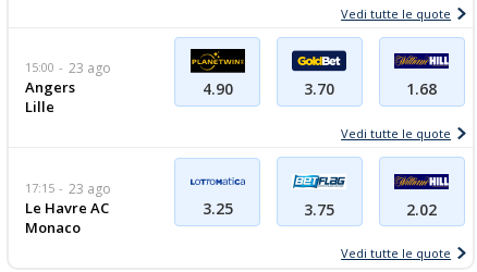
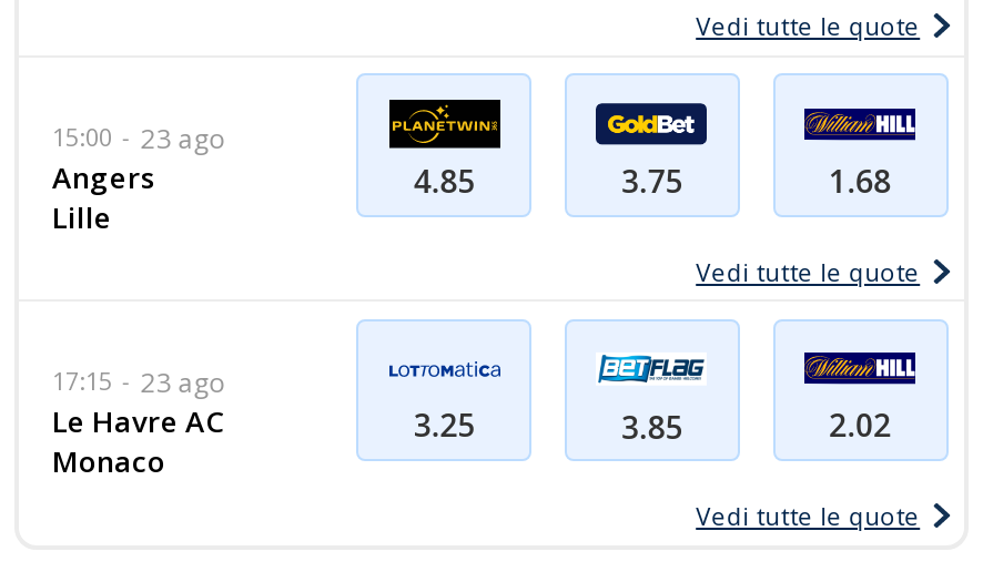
[202,79,233,99] 4.90 -> [413,161,475,203] 4.85
[304,79,335,99] 3.70 -> [621,161,683,203] 3.75
[304,199,335,220] 3.75 -> [621,405,683,447] 3.85

